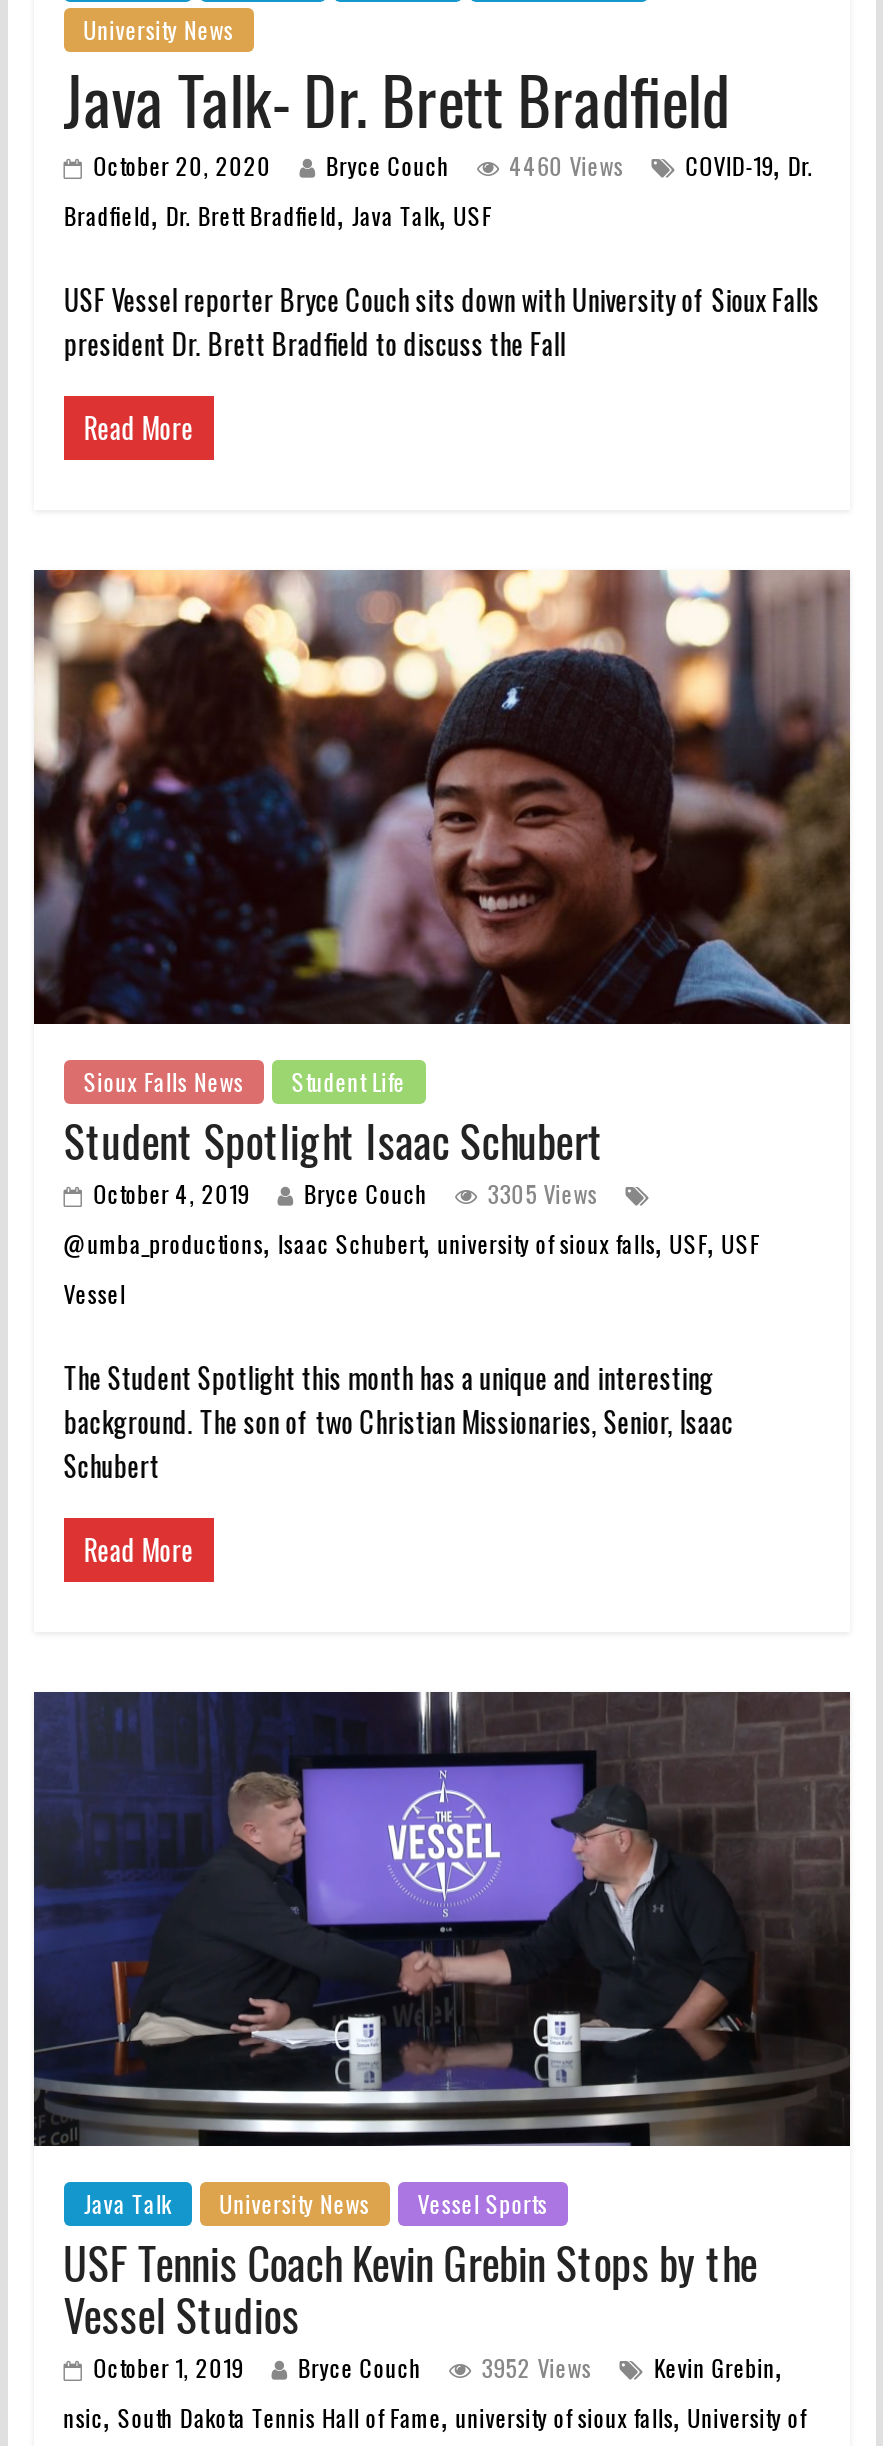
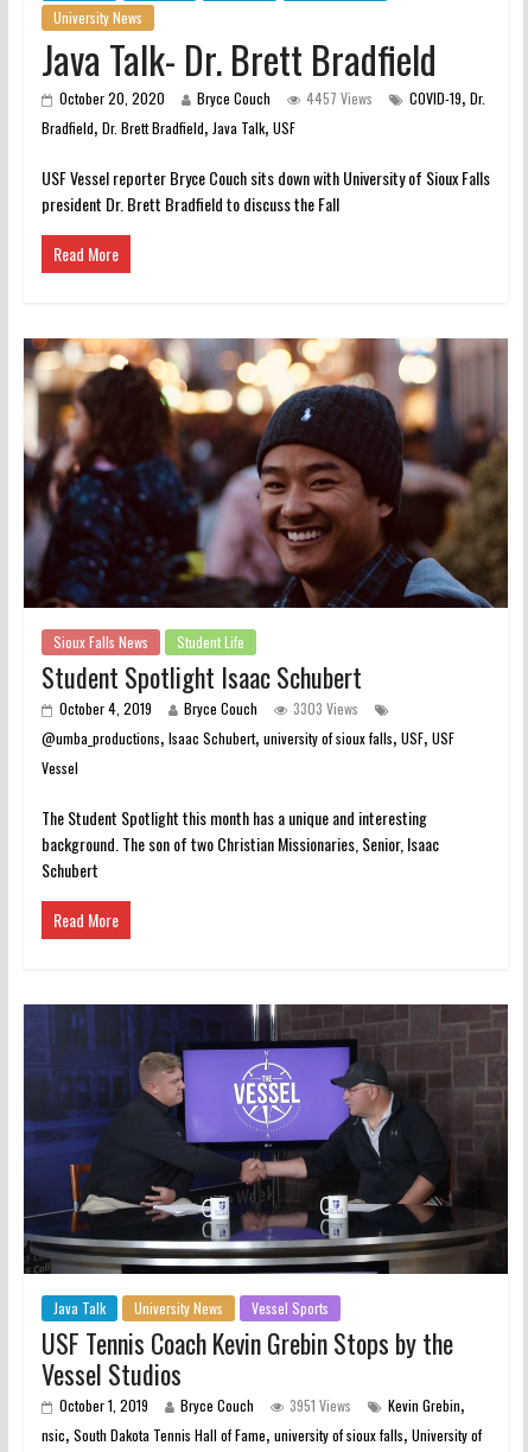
[94,138,814,186] October 20, 2020 Bryce Couch 4460 Views COVID-19, Dr. -> [59,82,485,111] October 20, 2020 Bryce Couch 4457 Views COVID-19, Dr.
[94,1177,598,1211] October 4, 2019 Bryce Couch 3305 Views -> [59,698,358,719] October 4, 2019 Bryce Couch 3303 Views
[94,2341,782,2389] October 1, 2019 Bryce Couch 3952 Views Kevin Grebin, -> [59,1390,464,1418] October 1, 2019 Bryce Couch 3951 Views Kevin Grebin,

